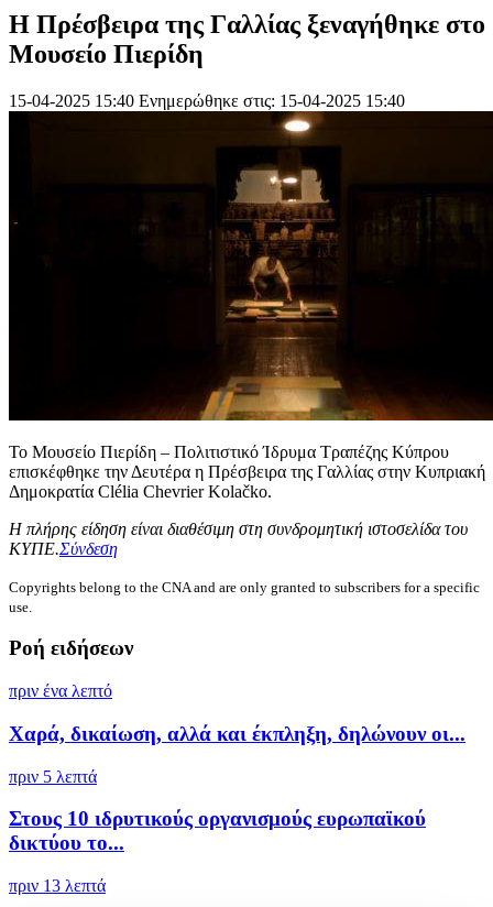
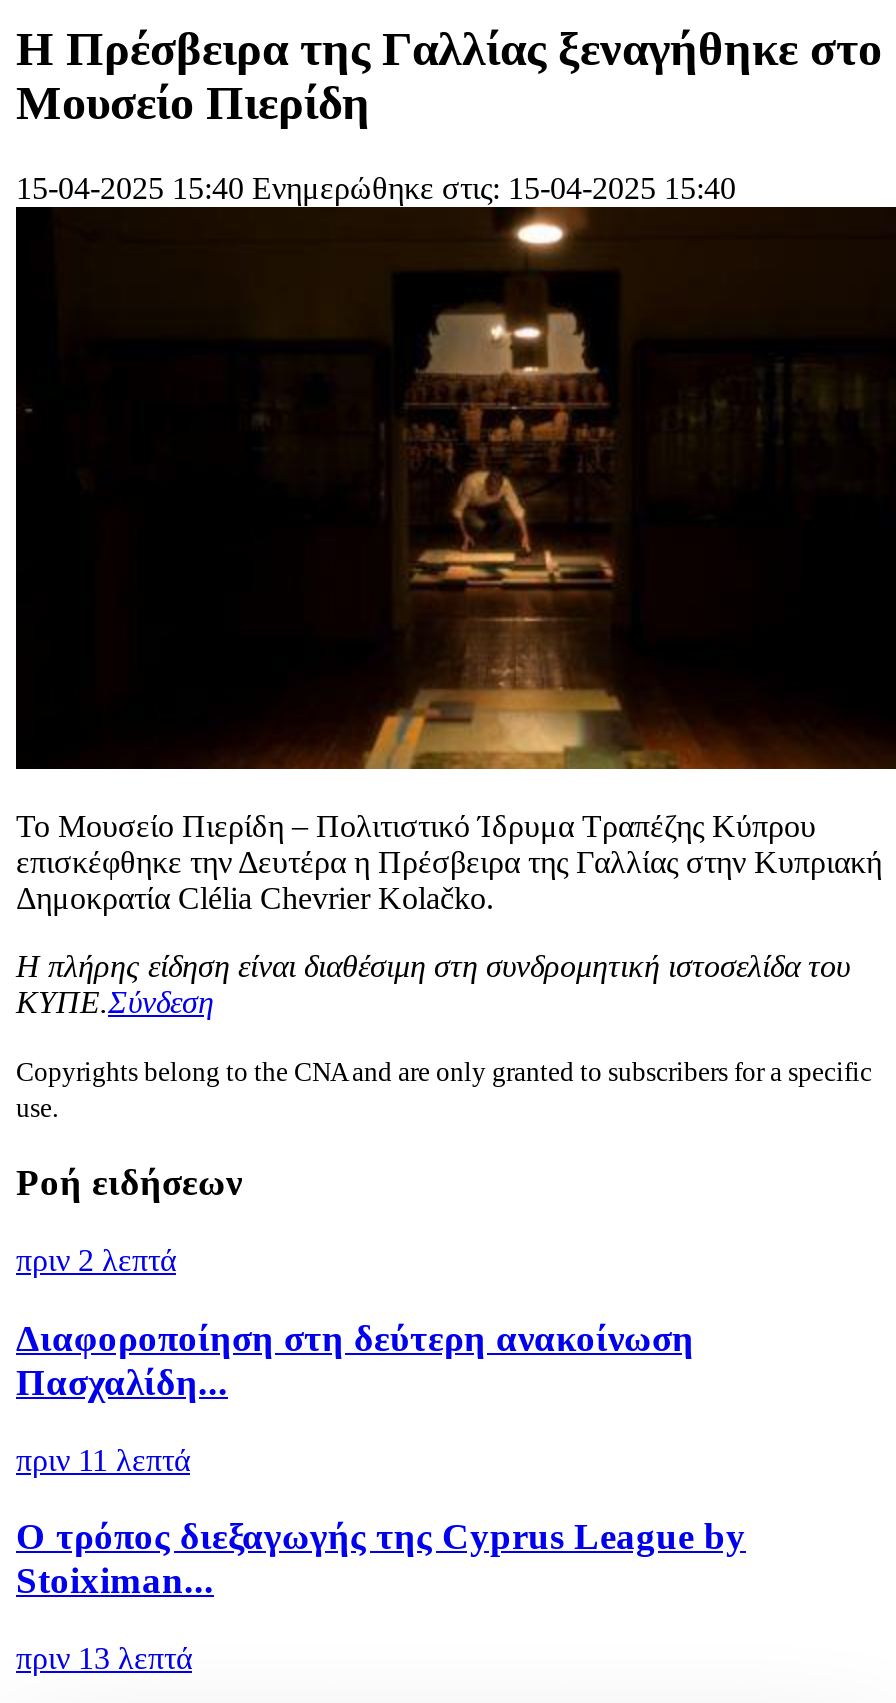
[9,681,112,700] πριν ένα λεπτό -> [16,1243,176,1277] πριν 2 λεπτά
[9,722,465,745] Χαρά, δικαίωση, αλλά και έκπληξη, δηλώνουν οι... -> [16,1317,694,1403] Διαφοροποίηση στη δεύτερη ανακοίνωση | Πασχαλίδη...
[9,767,97,785] πριν 5 λεπτά -> [16,1442,190,1476] πριν 11 λεπτά
[9,807,426,854] Στους 10 ιδρυτικούς οργανισμούς ευρωπαϊκού | δικτύου το... -> [16,1515,746,1601] Ο τρόπος διεξαγωγής της Cyprus League by | Stoiximan...

